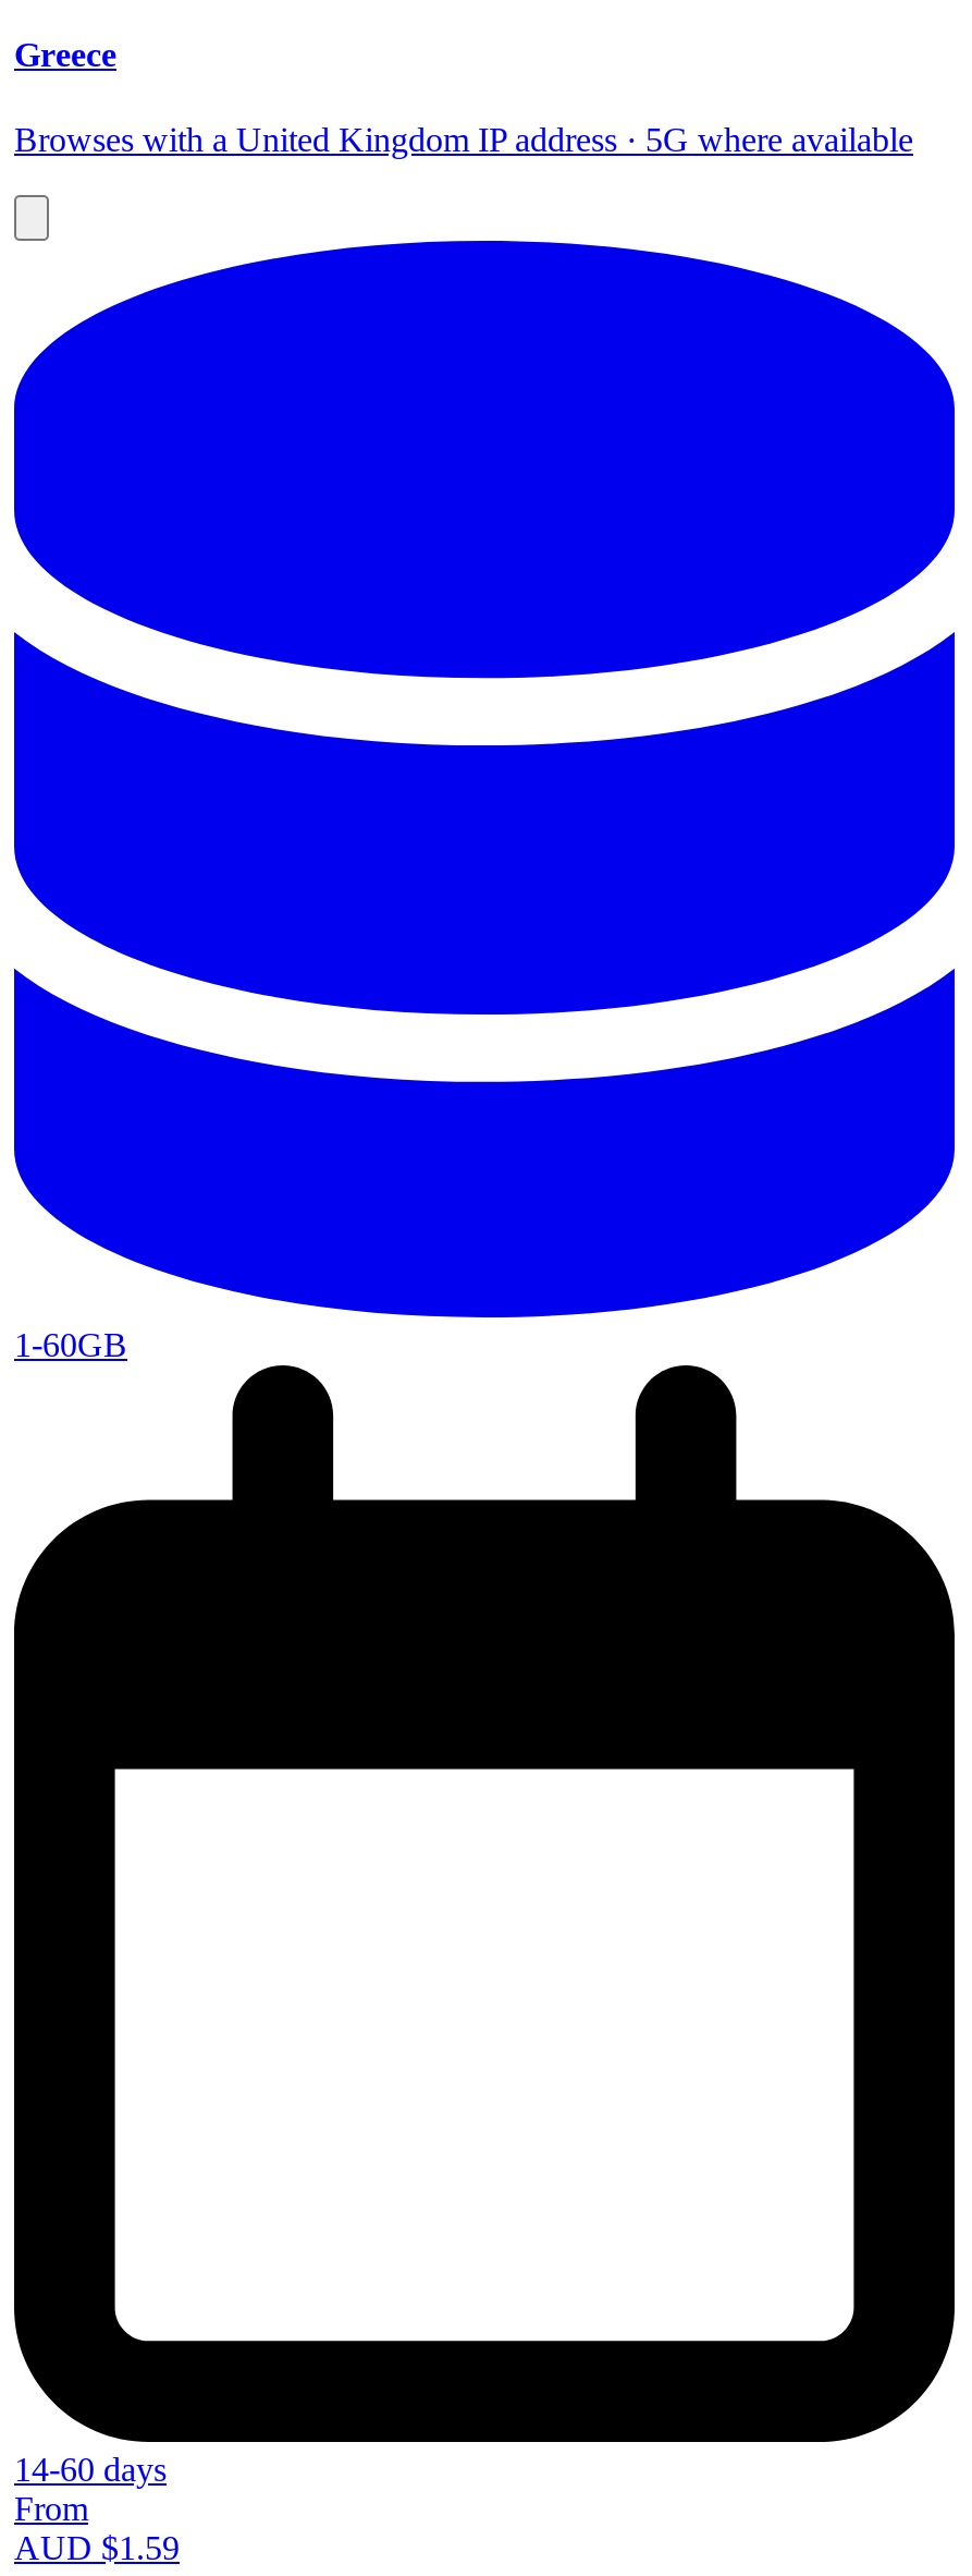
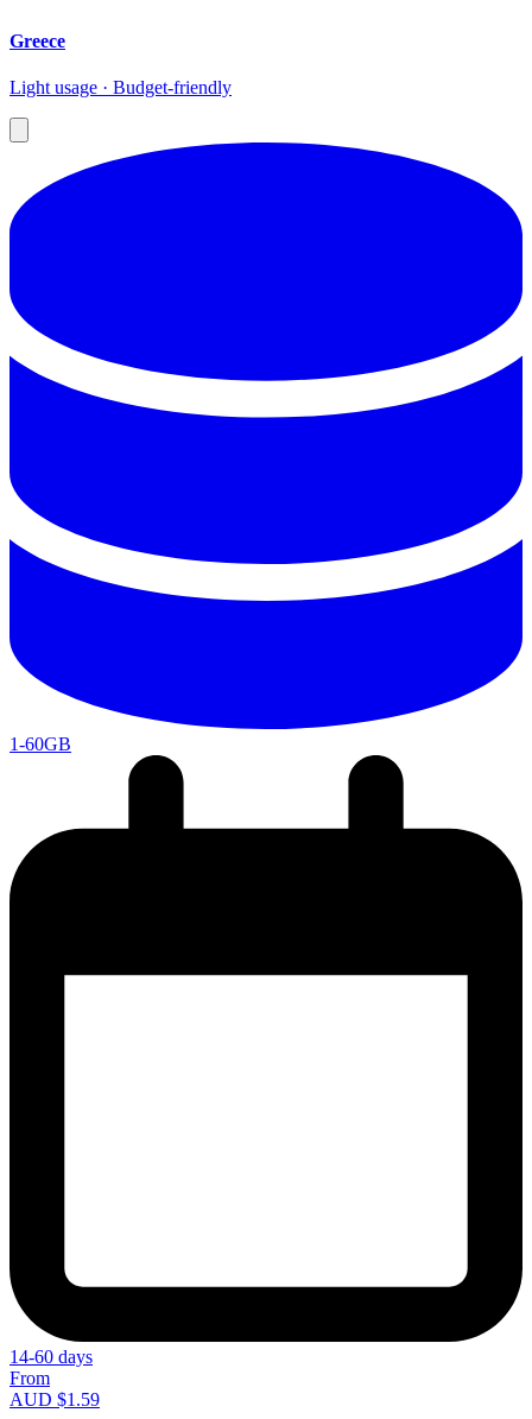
[14,121,913,158] Browses with a United Kingdom IP address · 5G where available -> [9,77,232,97] Light usage · Budget-friendly

